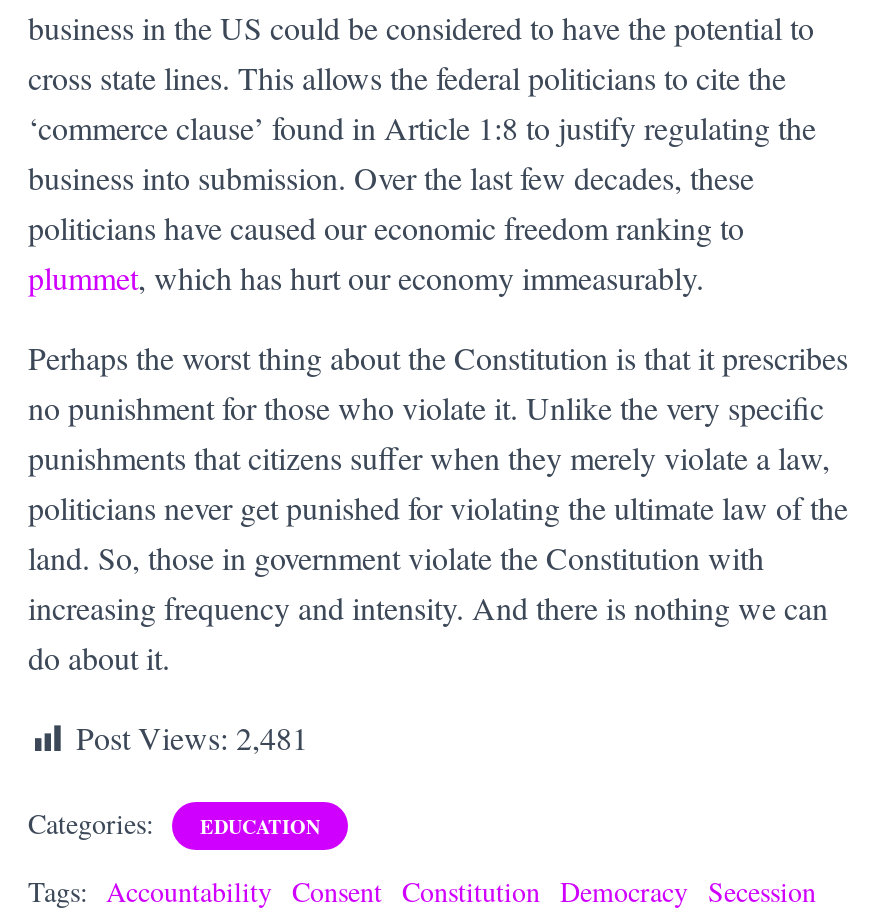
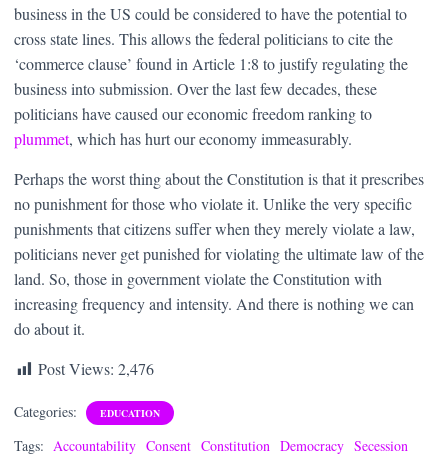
[76,716,308,758] Post Views: 2,481 -> [38,358,154,379] Post Views: 2,476

